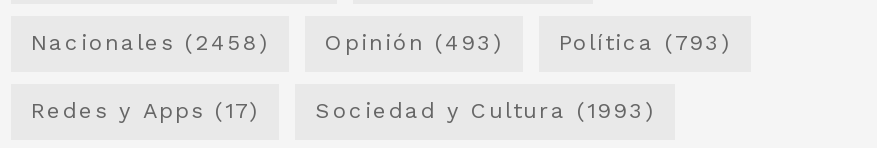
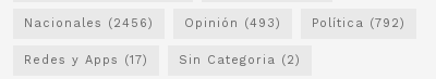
[31,30,269,56] Nacionales (2458) -> [24,16,154,30] Nacionales (2456)
[559,30,731,56] Política (793) -> [312,16,405,30] Política (792)
[315,98,655,124] Sociedad y Cultura (1993) -> [179,53,301,67] Sin Categoria (2)

